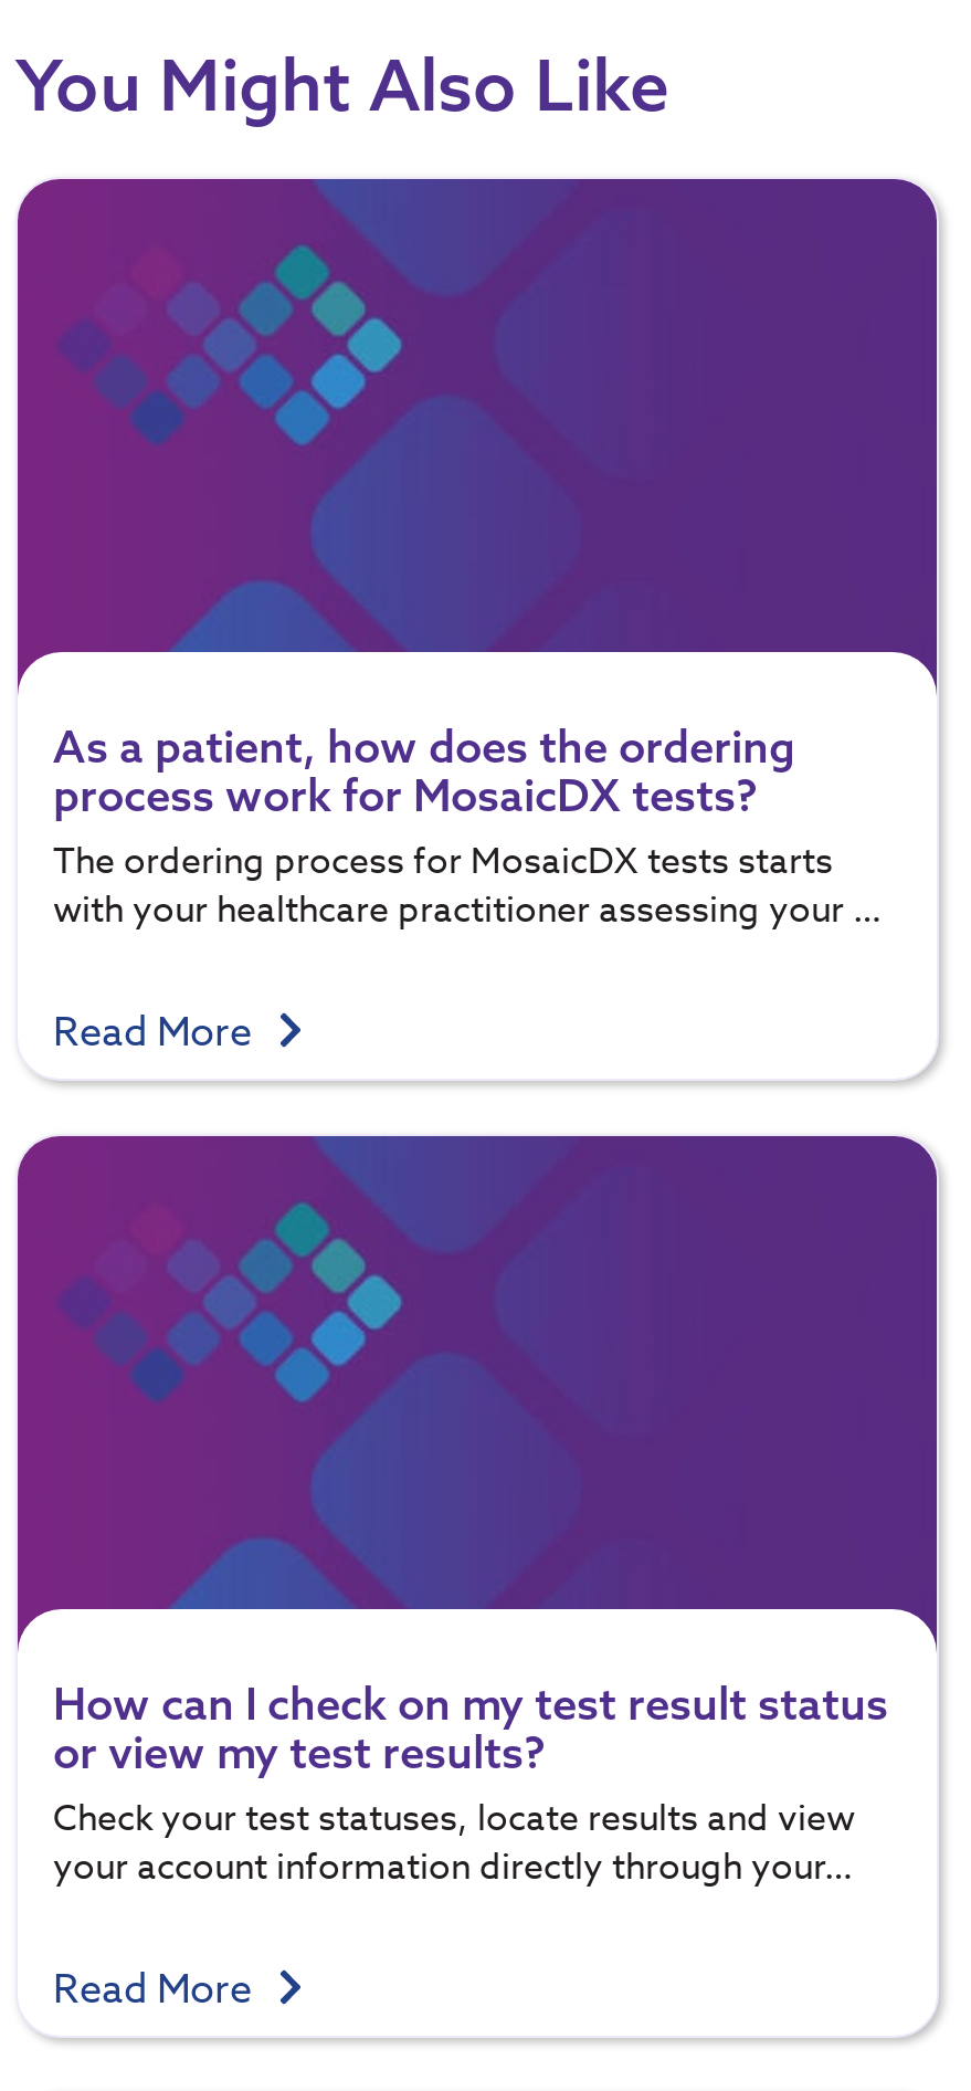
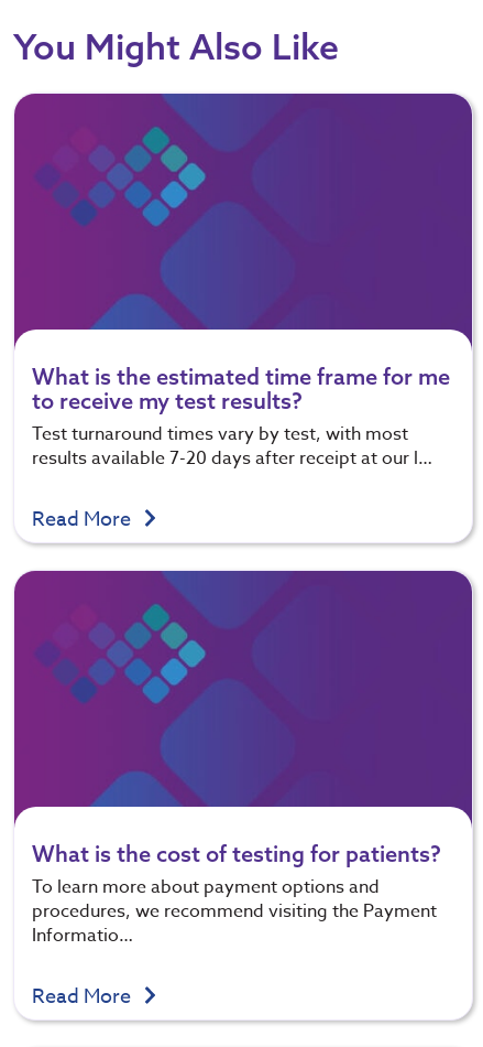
[53,718,882,937] As a patient, how does the ordering | process work for MosaicDX tests? | The ordering process for MosaicDX tests starts | with your healthcare practitioner assessing your … -> [32,363,450,472] What is the estimated time frame for me | to receive my test results? | Test turnaround times vary by test, with most | results available 7-20 days after receipt at our l…
[53,1675,888,1894] How can I check on my test result status | or view my test results? | Check your test statuses, locate results and view | your account information directly through your… -> [32,840,441,949] What is the cost of testing for patients? | To learn more about payment options and | procedures, we recommend visiting the Payment | Informatio…

